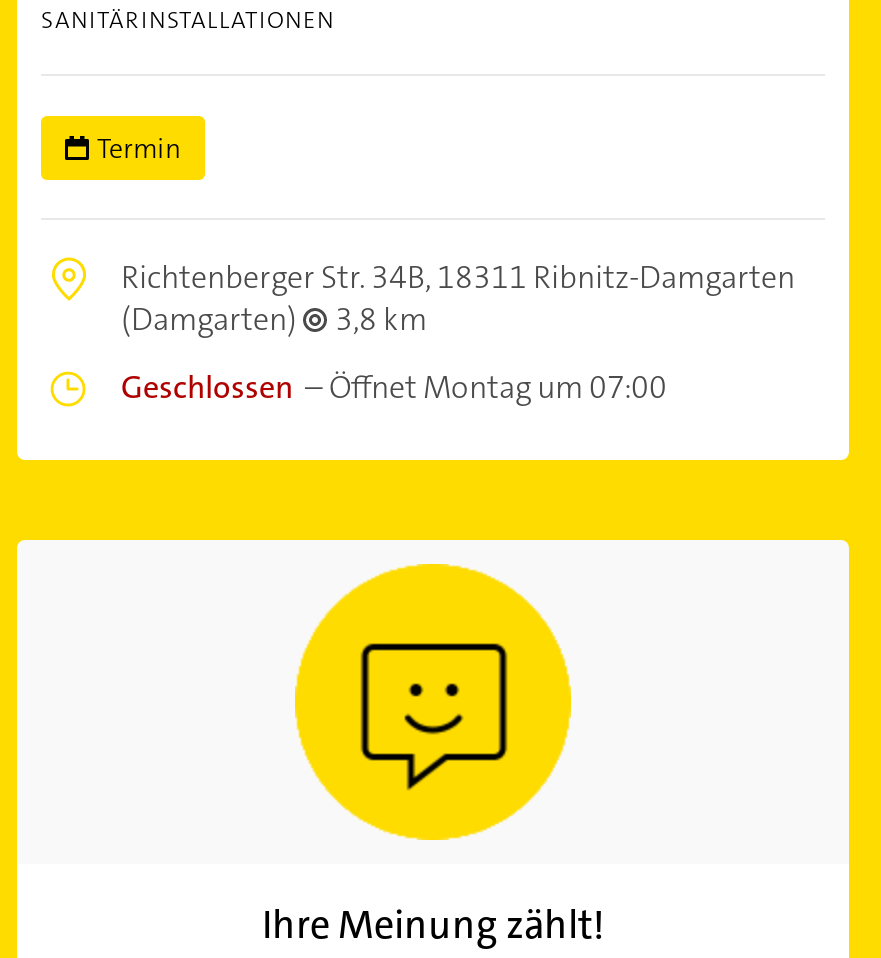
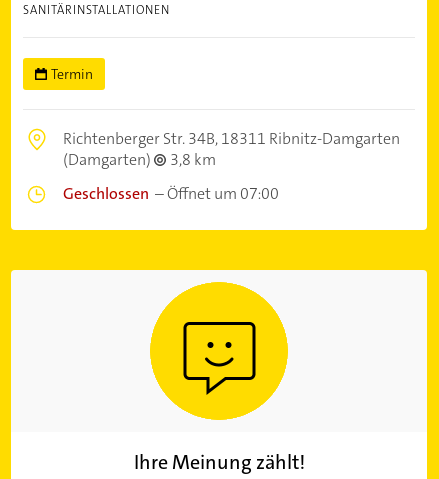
[121,366,667,408] Geschlossen –Öffnet Montag um 07:00 -> [63,183,279,204] Geschlossen –Öffnet um 07:00

